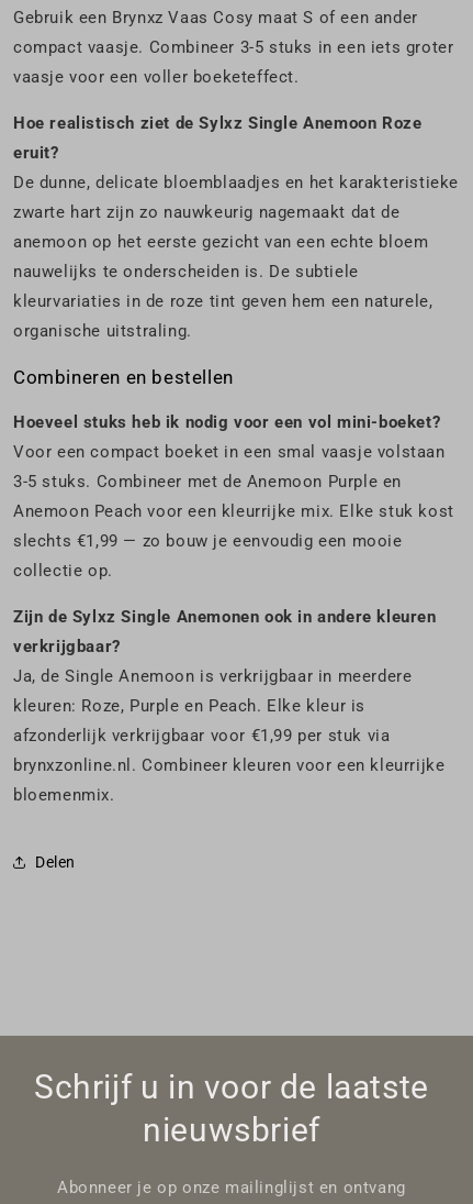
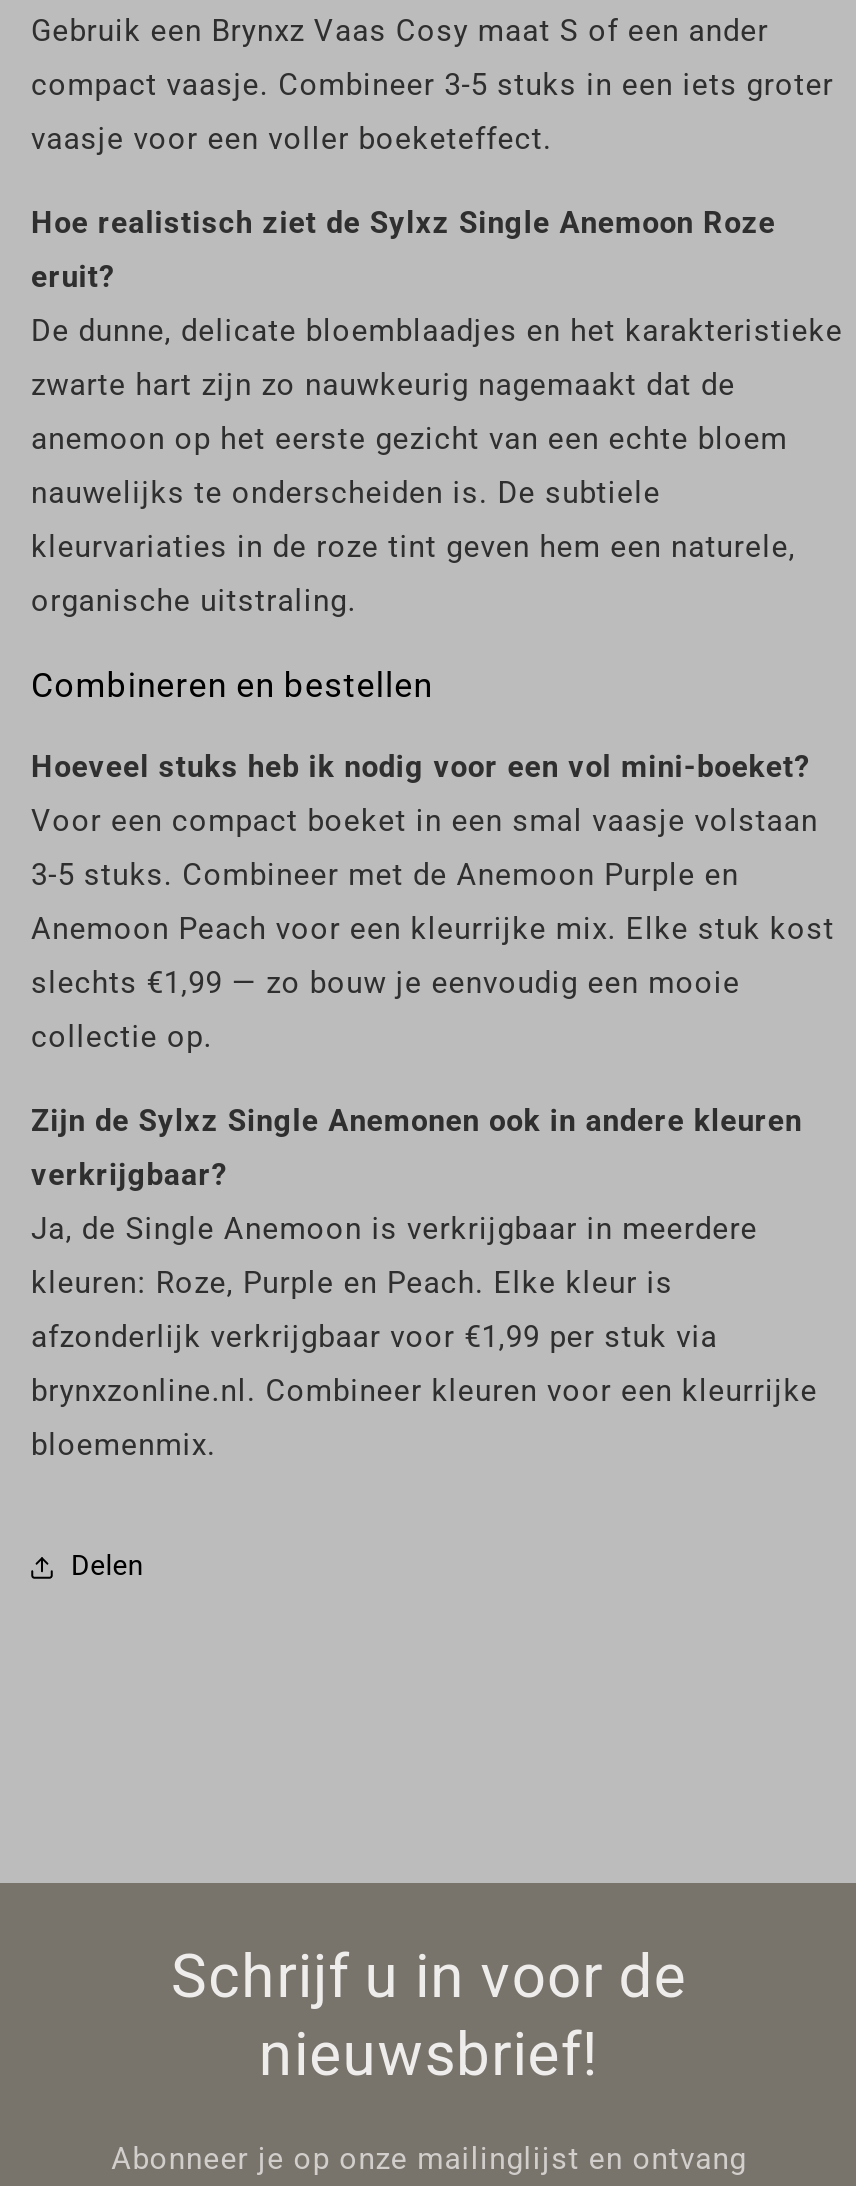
[34,1068,429,1149] Schrijf u in voor de laatste | nieuwsbrief -> [171,1941,687,2089] Schrijf u in voor de | nieuwsbrief!

